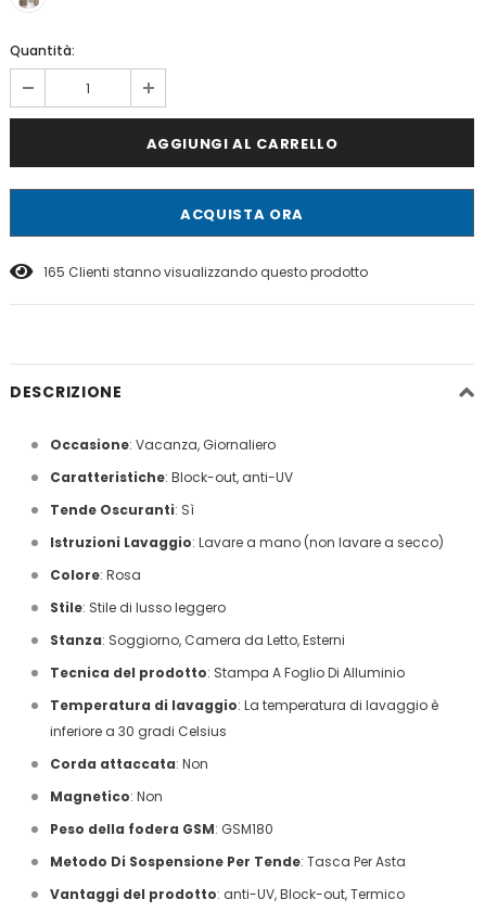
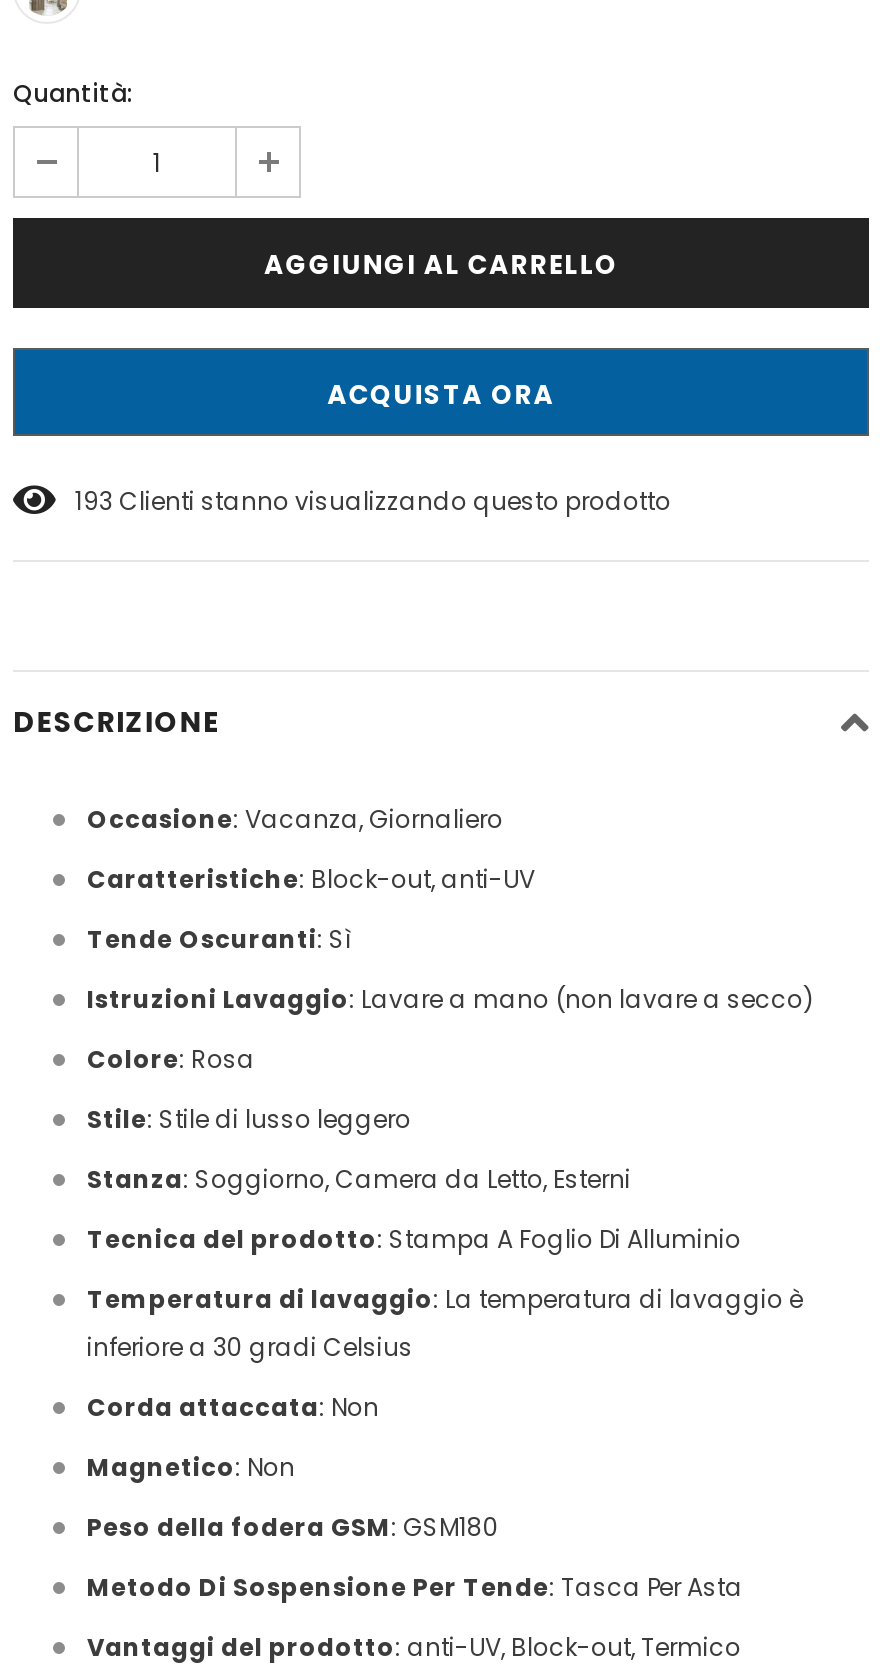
[43,263,368,281] 165 Clienti stanno visualizzando questo prodotto -> [75,484,671,518] 193 Clienti stanno visualizzando questo prodotto

